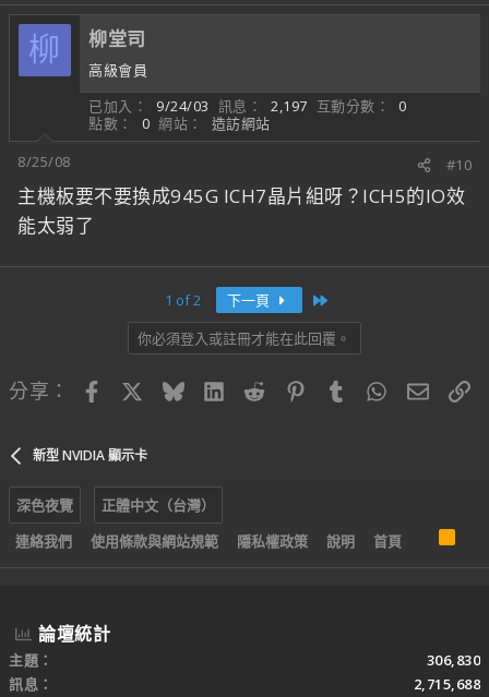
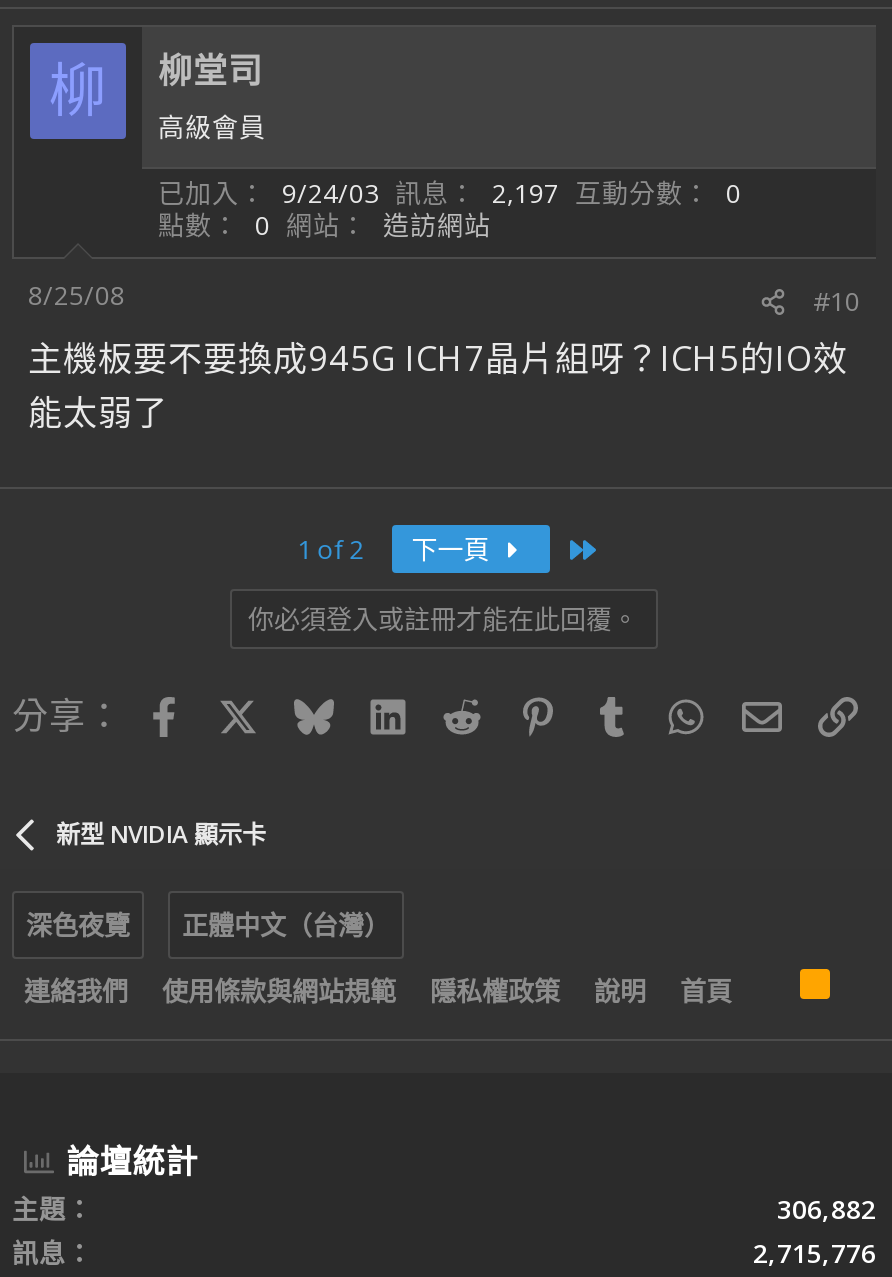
[426,650,480,670] 306,830 -> [777,1192,876,1228] 306,882
[413,674,480,694] 2,715,688 -> [753,1236,876,1272] 2,715,776

